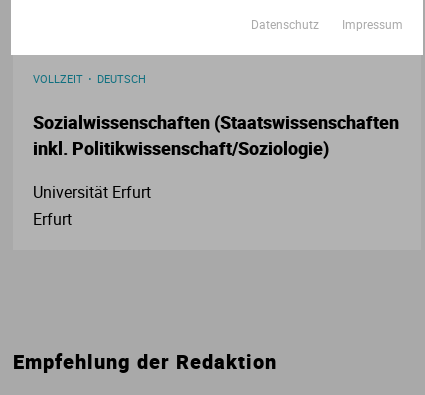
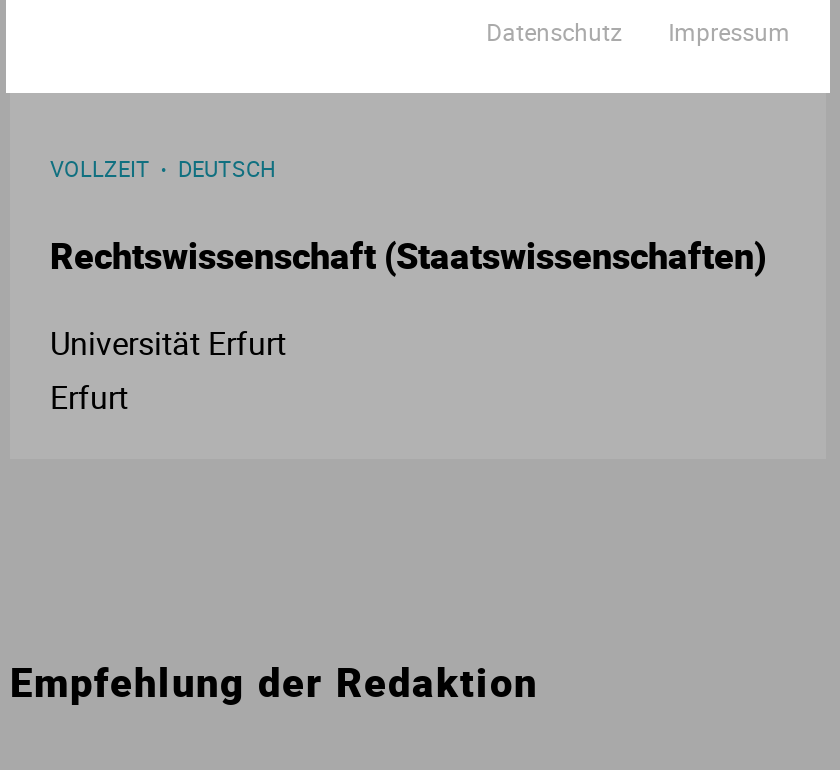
[33,110,399,160] Sozialwissenschaften (Staatswissenschaften | inkl. Politikwissenschaft/Soziologie) -> [50,231,766,279] Rechtswissenschaft (Staatswissenschaften)

